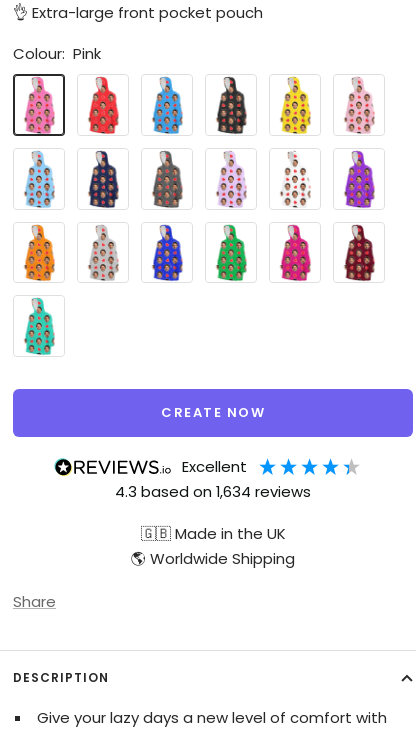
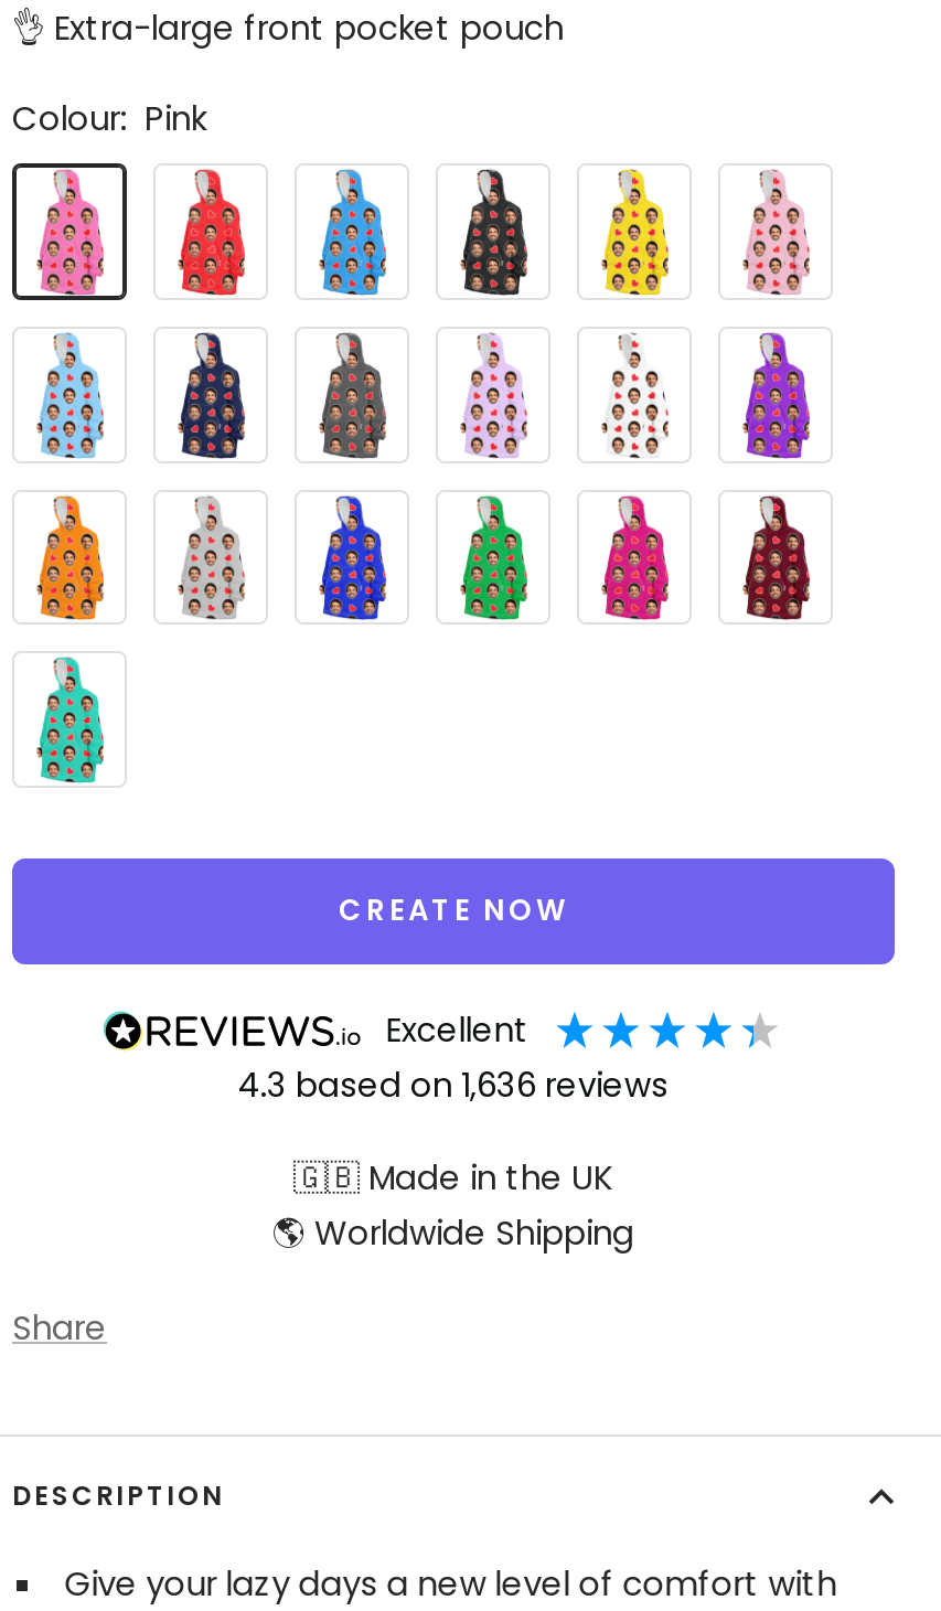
[115,481,311,502] 4.3 based on 1,634 reviews -> [238,1061,669,1108] 4.3 based on 1,636 reviews

